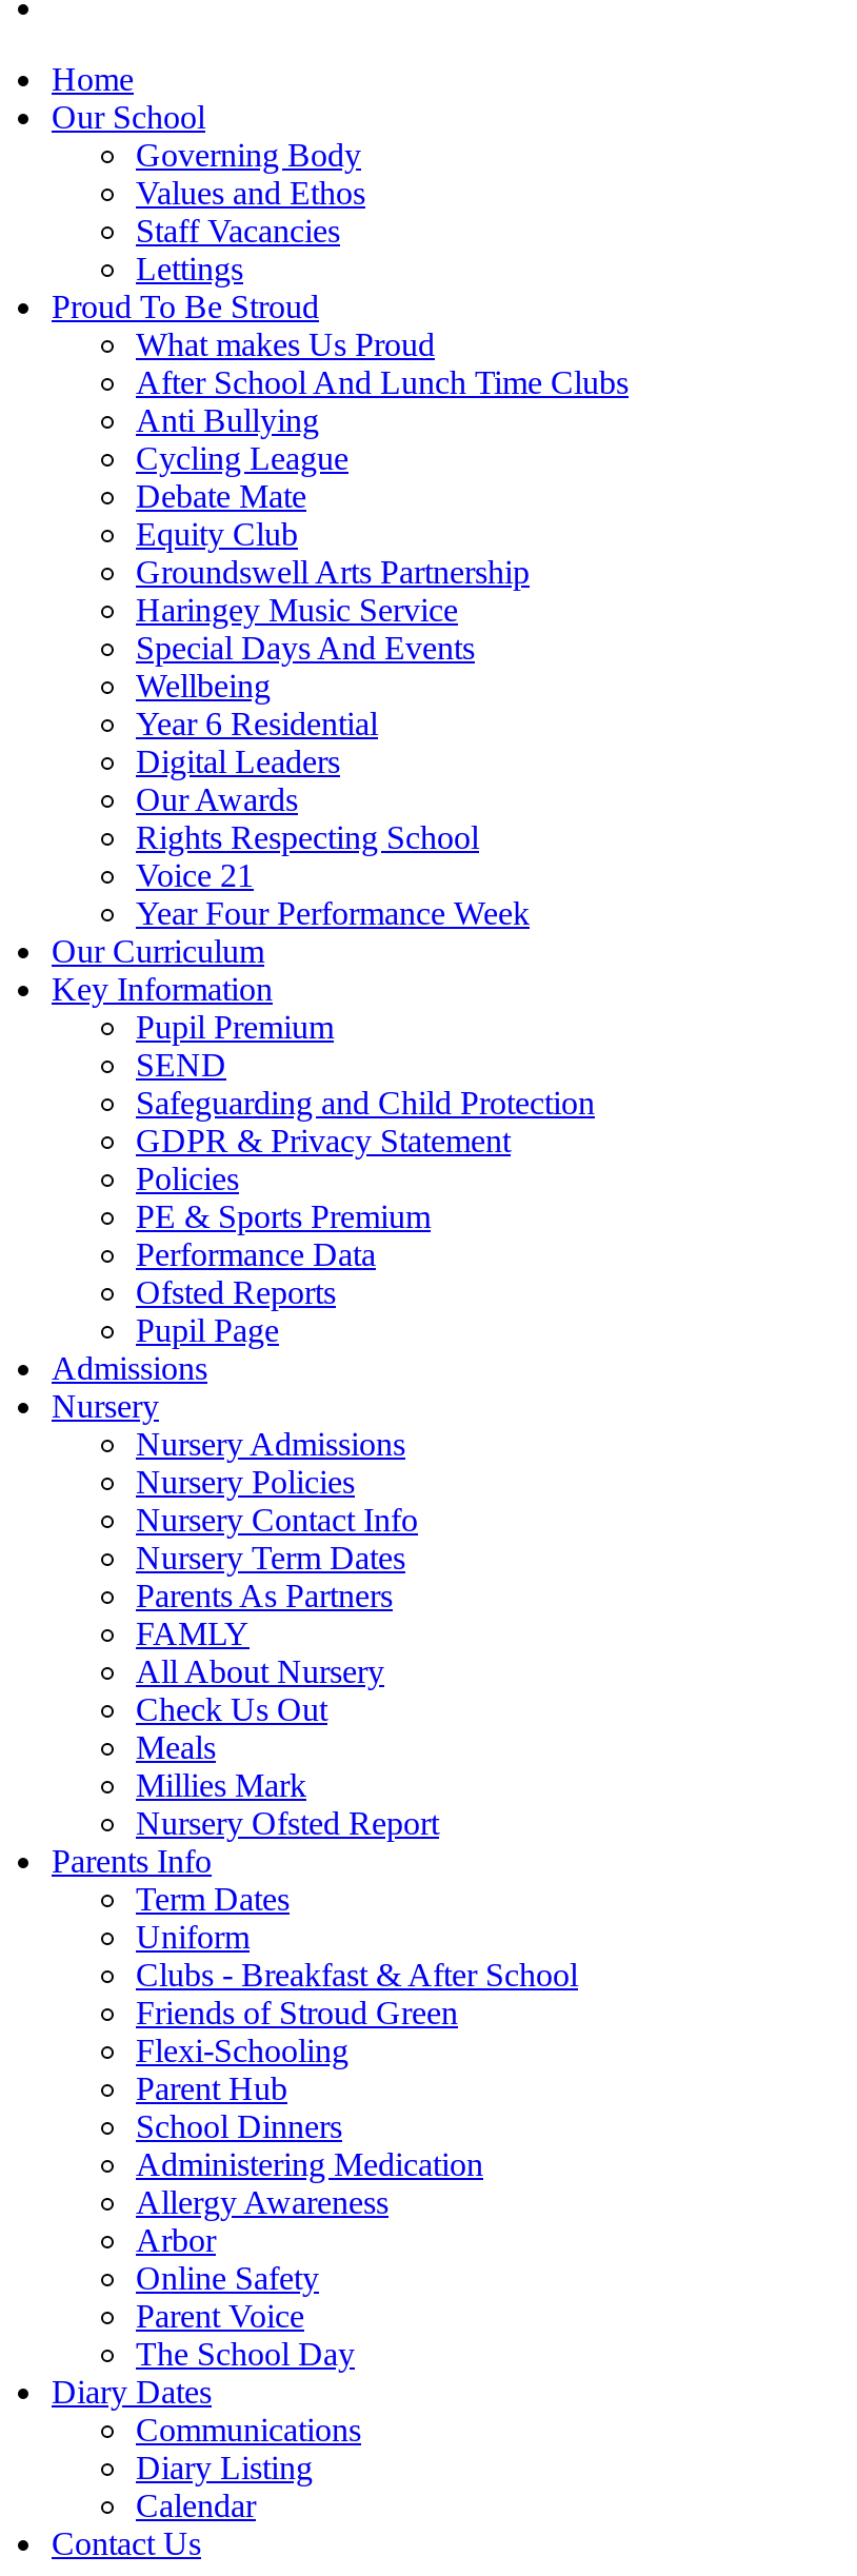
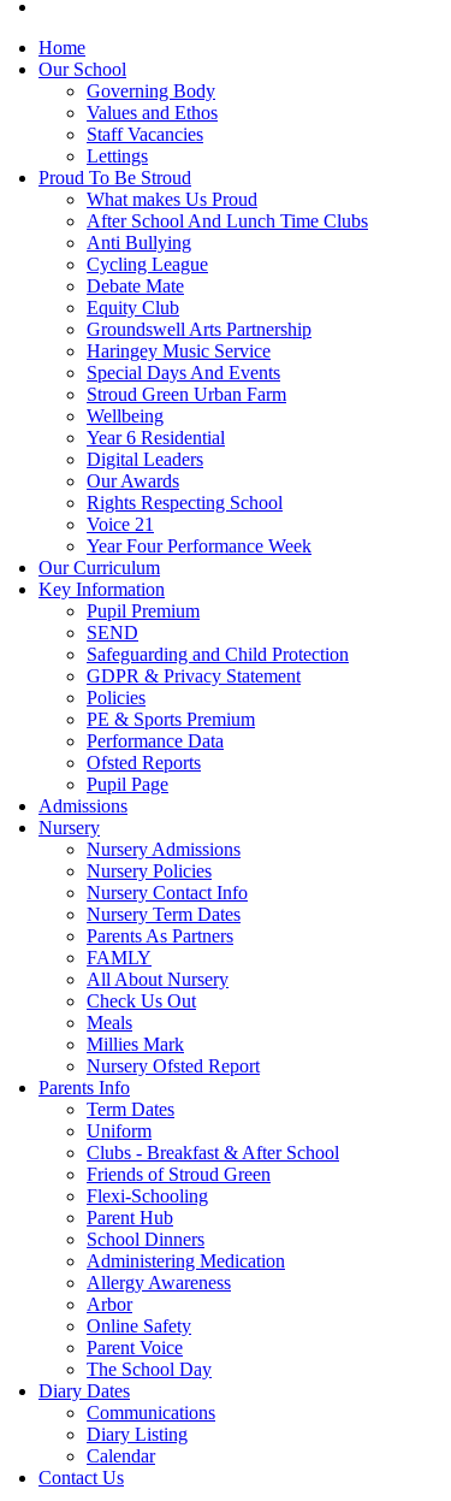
none -> [87,384,286,404] Stroud Green Urban Farm

